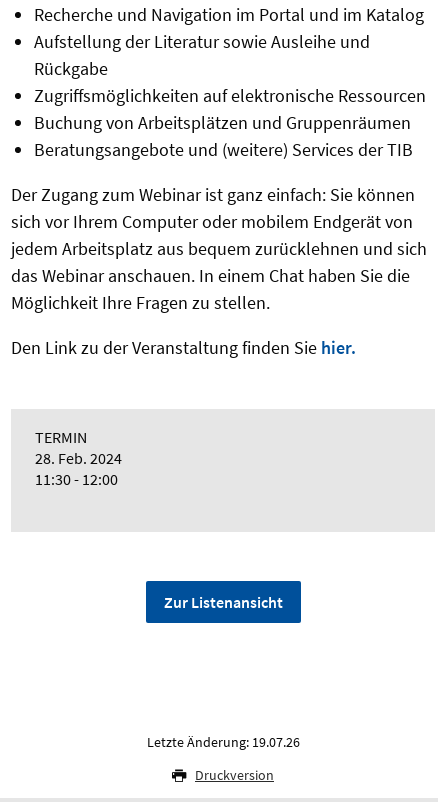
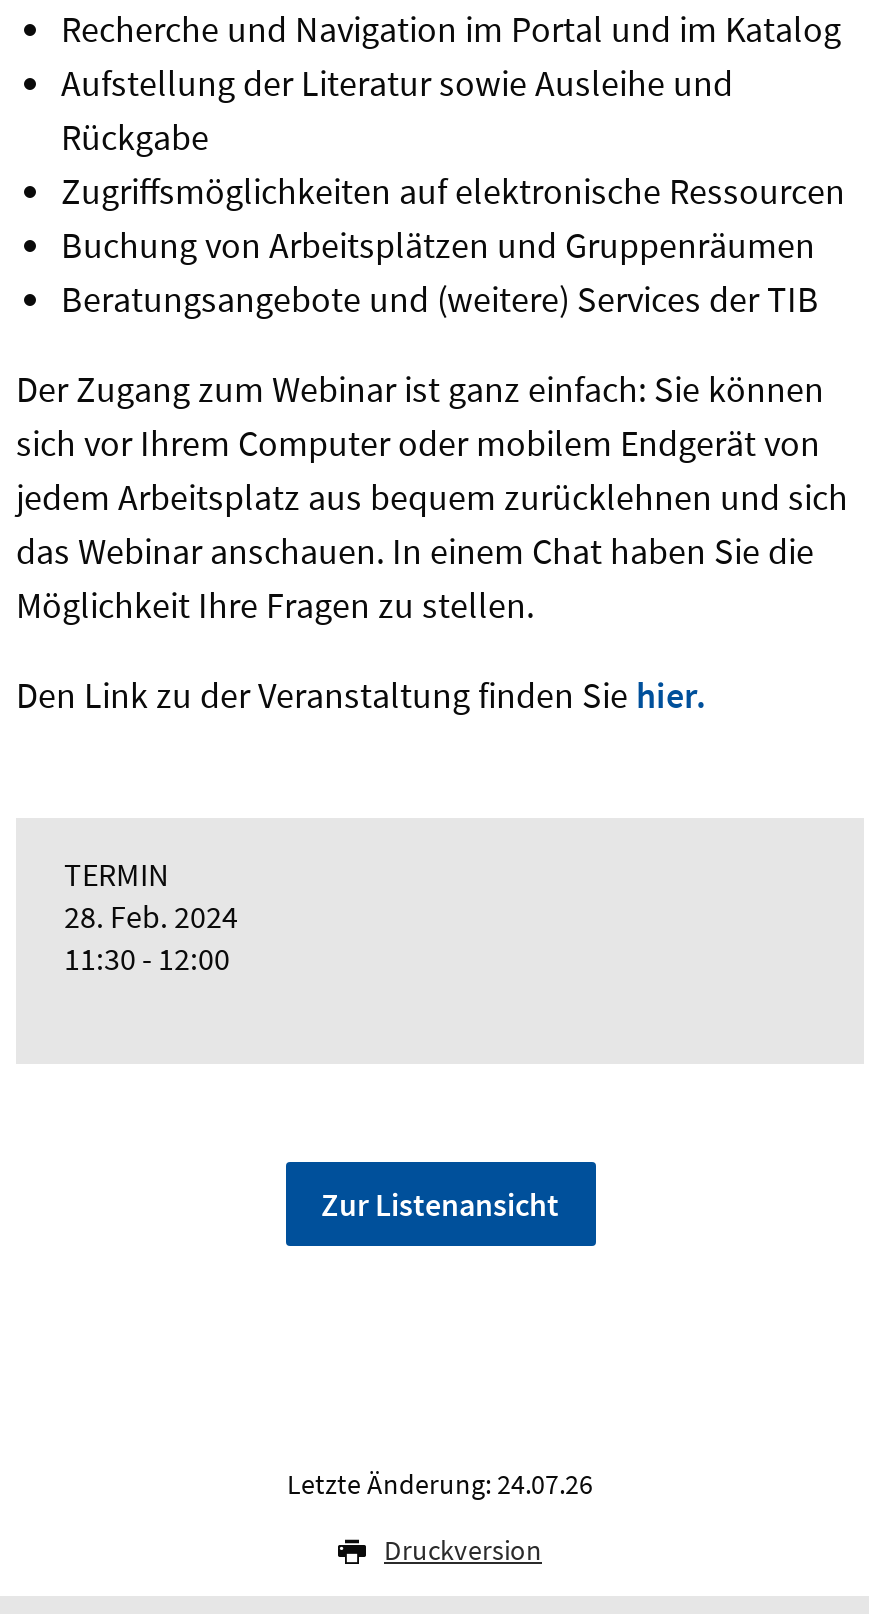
[146,733,299,751] Letzte Änderung: 19.07.26 -> [287,1467,593,1503] Letzte Änderung: 24.07.26

